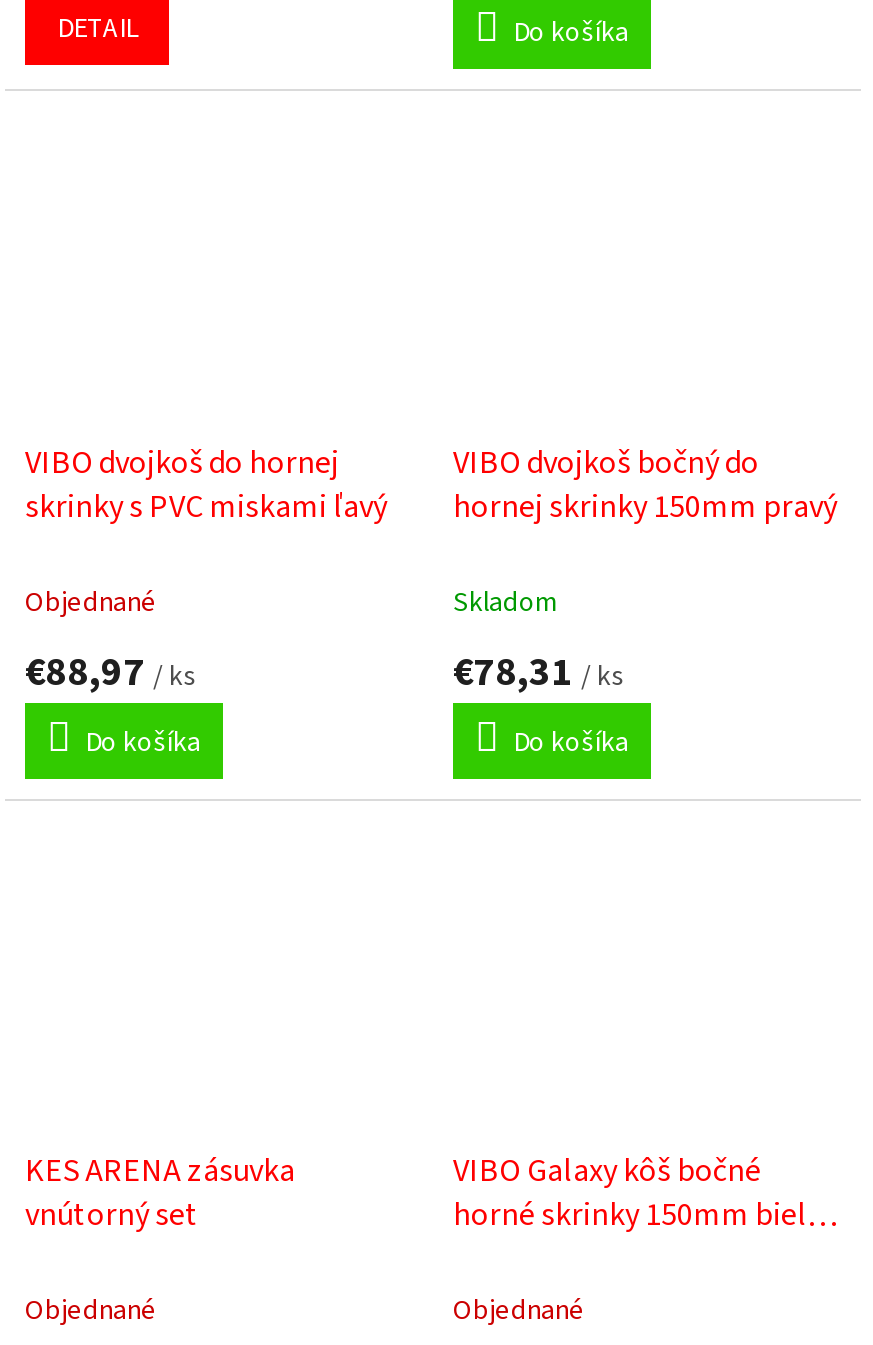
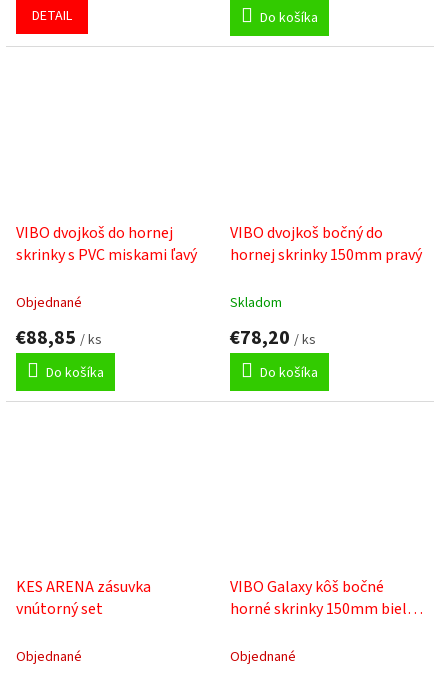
[25,644,197,700] €88,97 / ks -> [16,324,102,352] €88,85 / ks
[453,644,625,700] €78,31 / ks -> [230,324,316,352] €78,20 / ks

